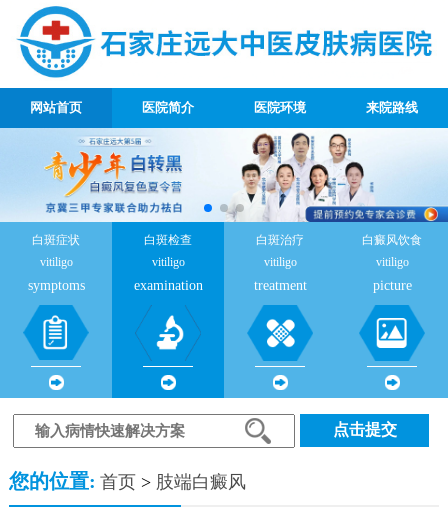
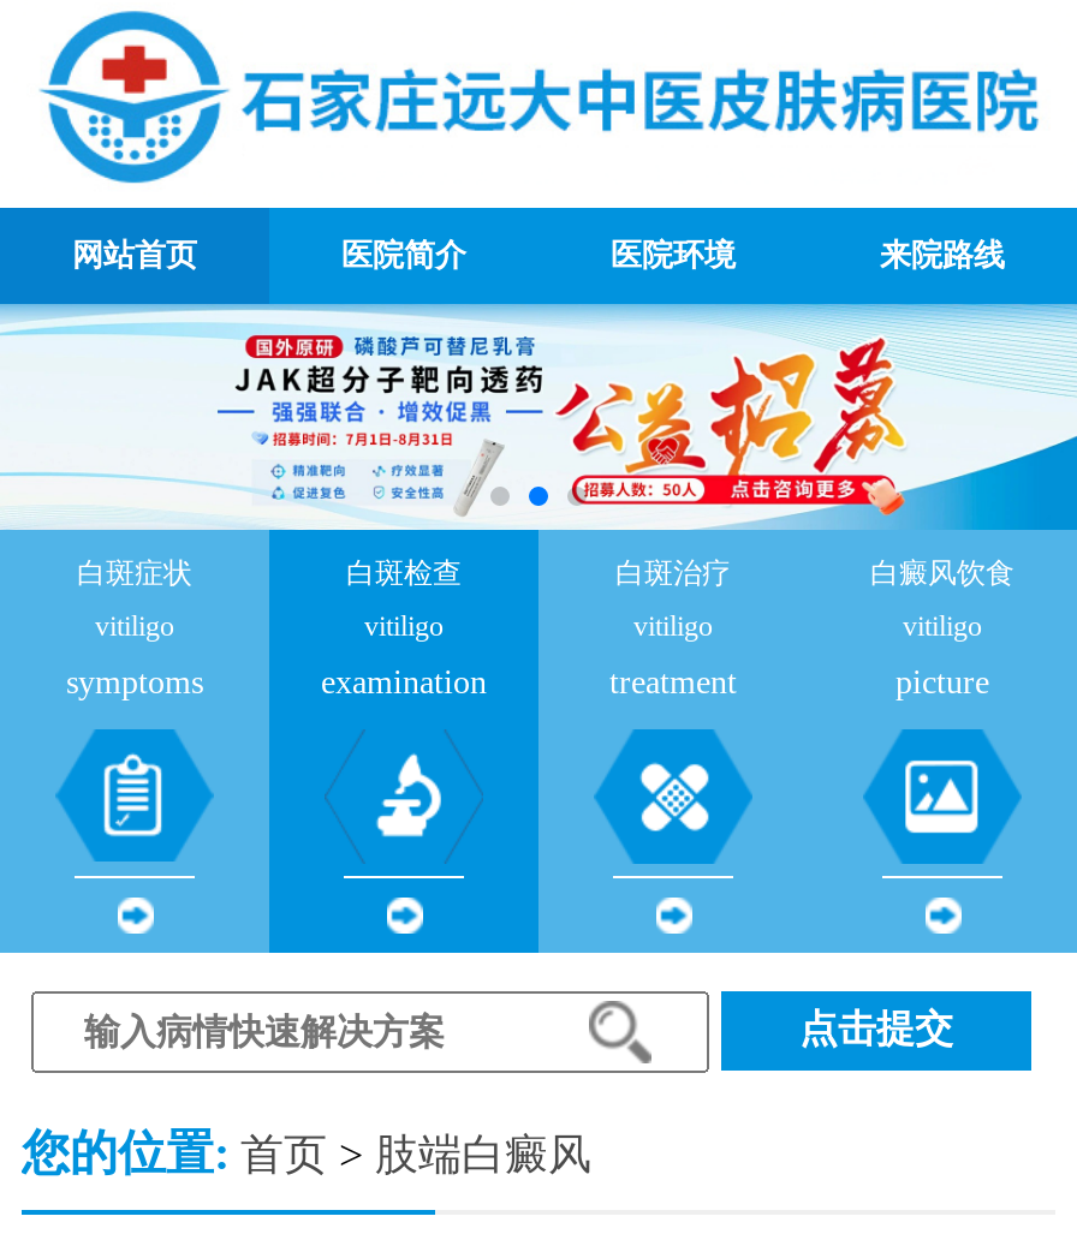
[3,128,445,223] [image] -> [7,306,1070,530] [image]

